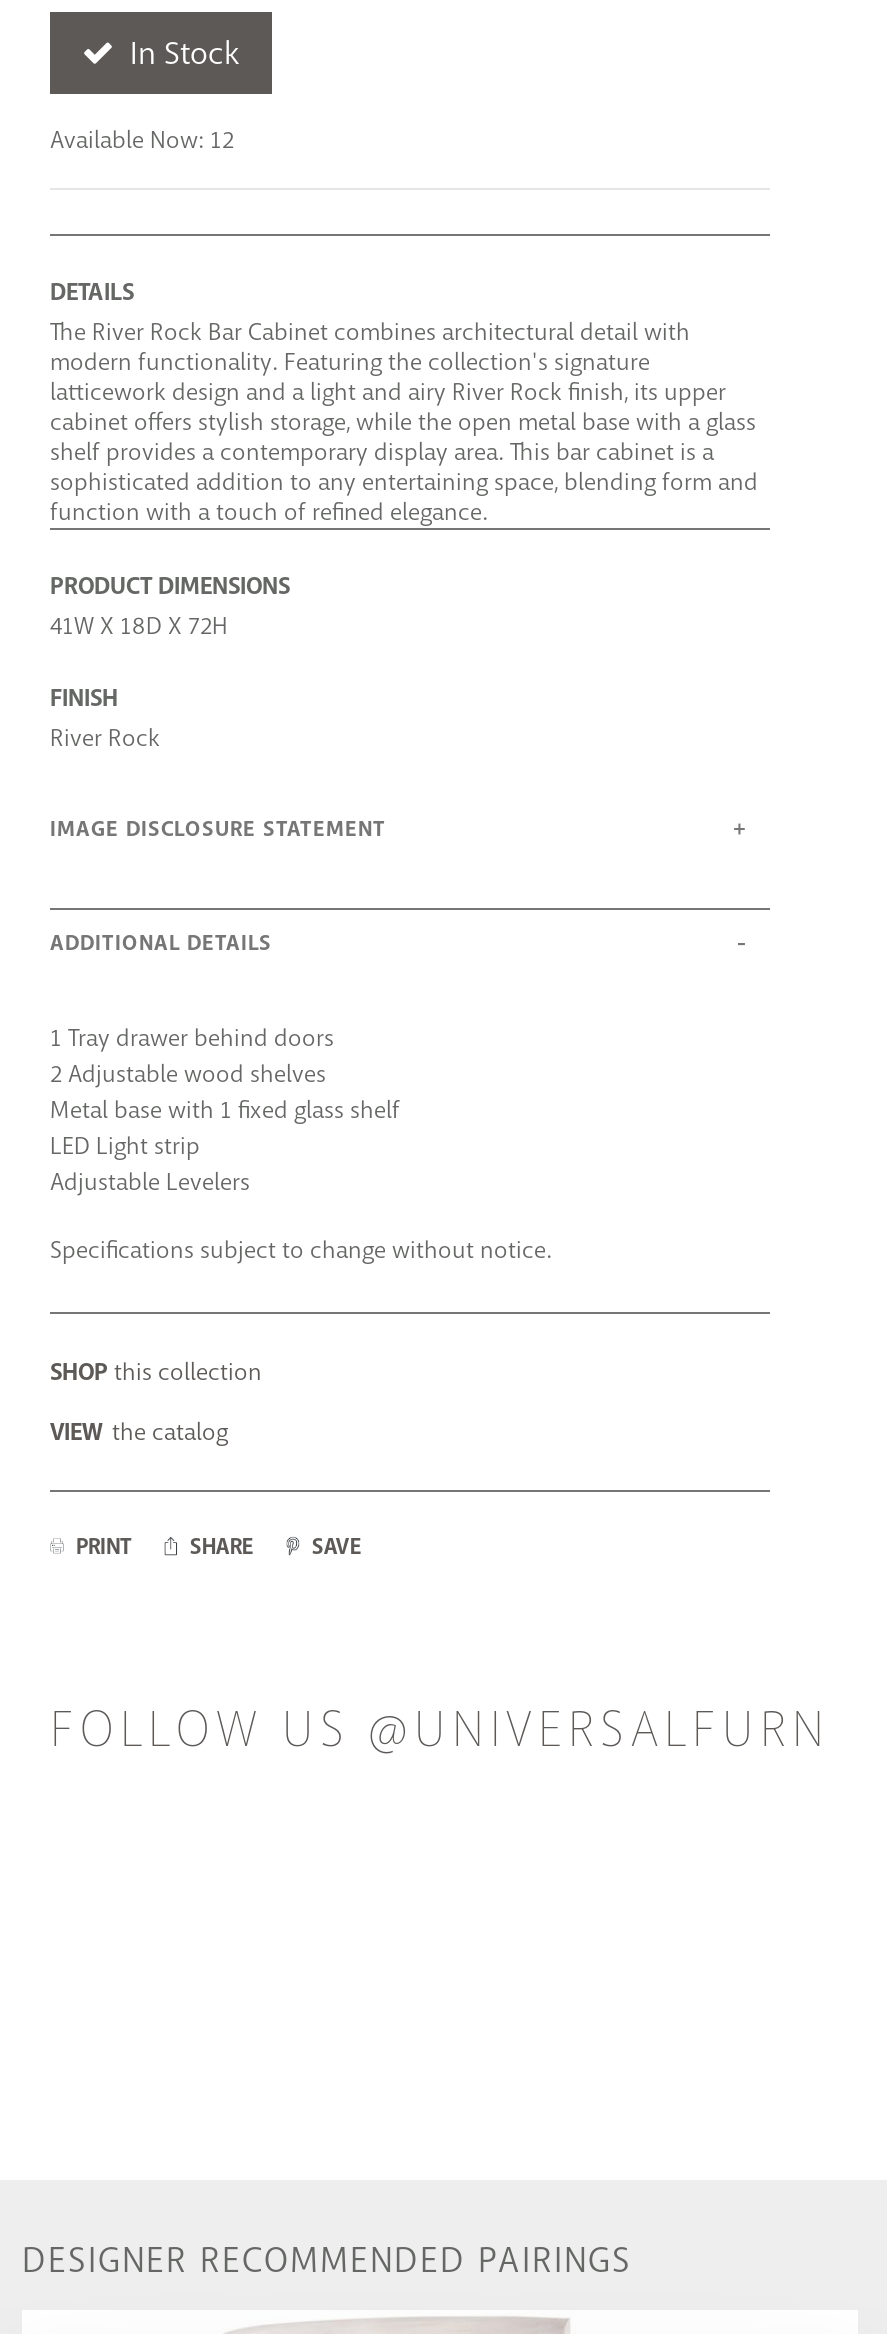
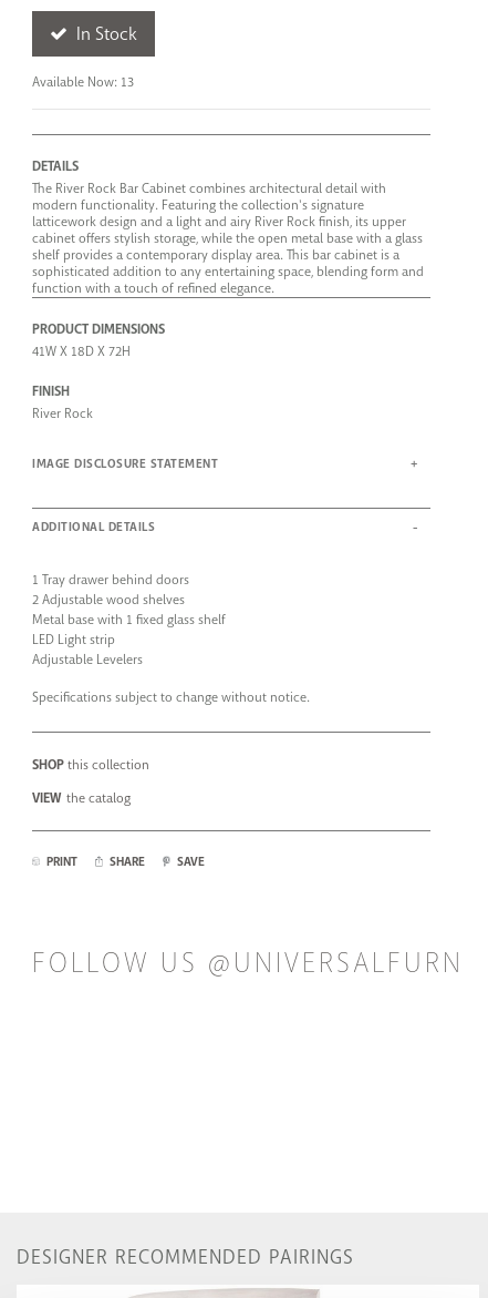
[50,123,234,155] Available Now: 12 -> [32,73,134,91] Available Now: 13

